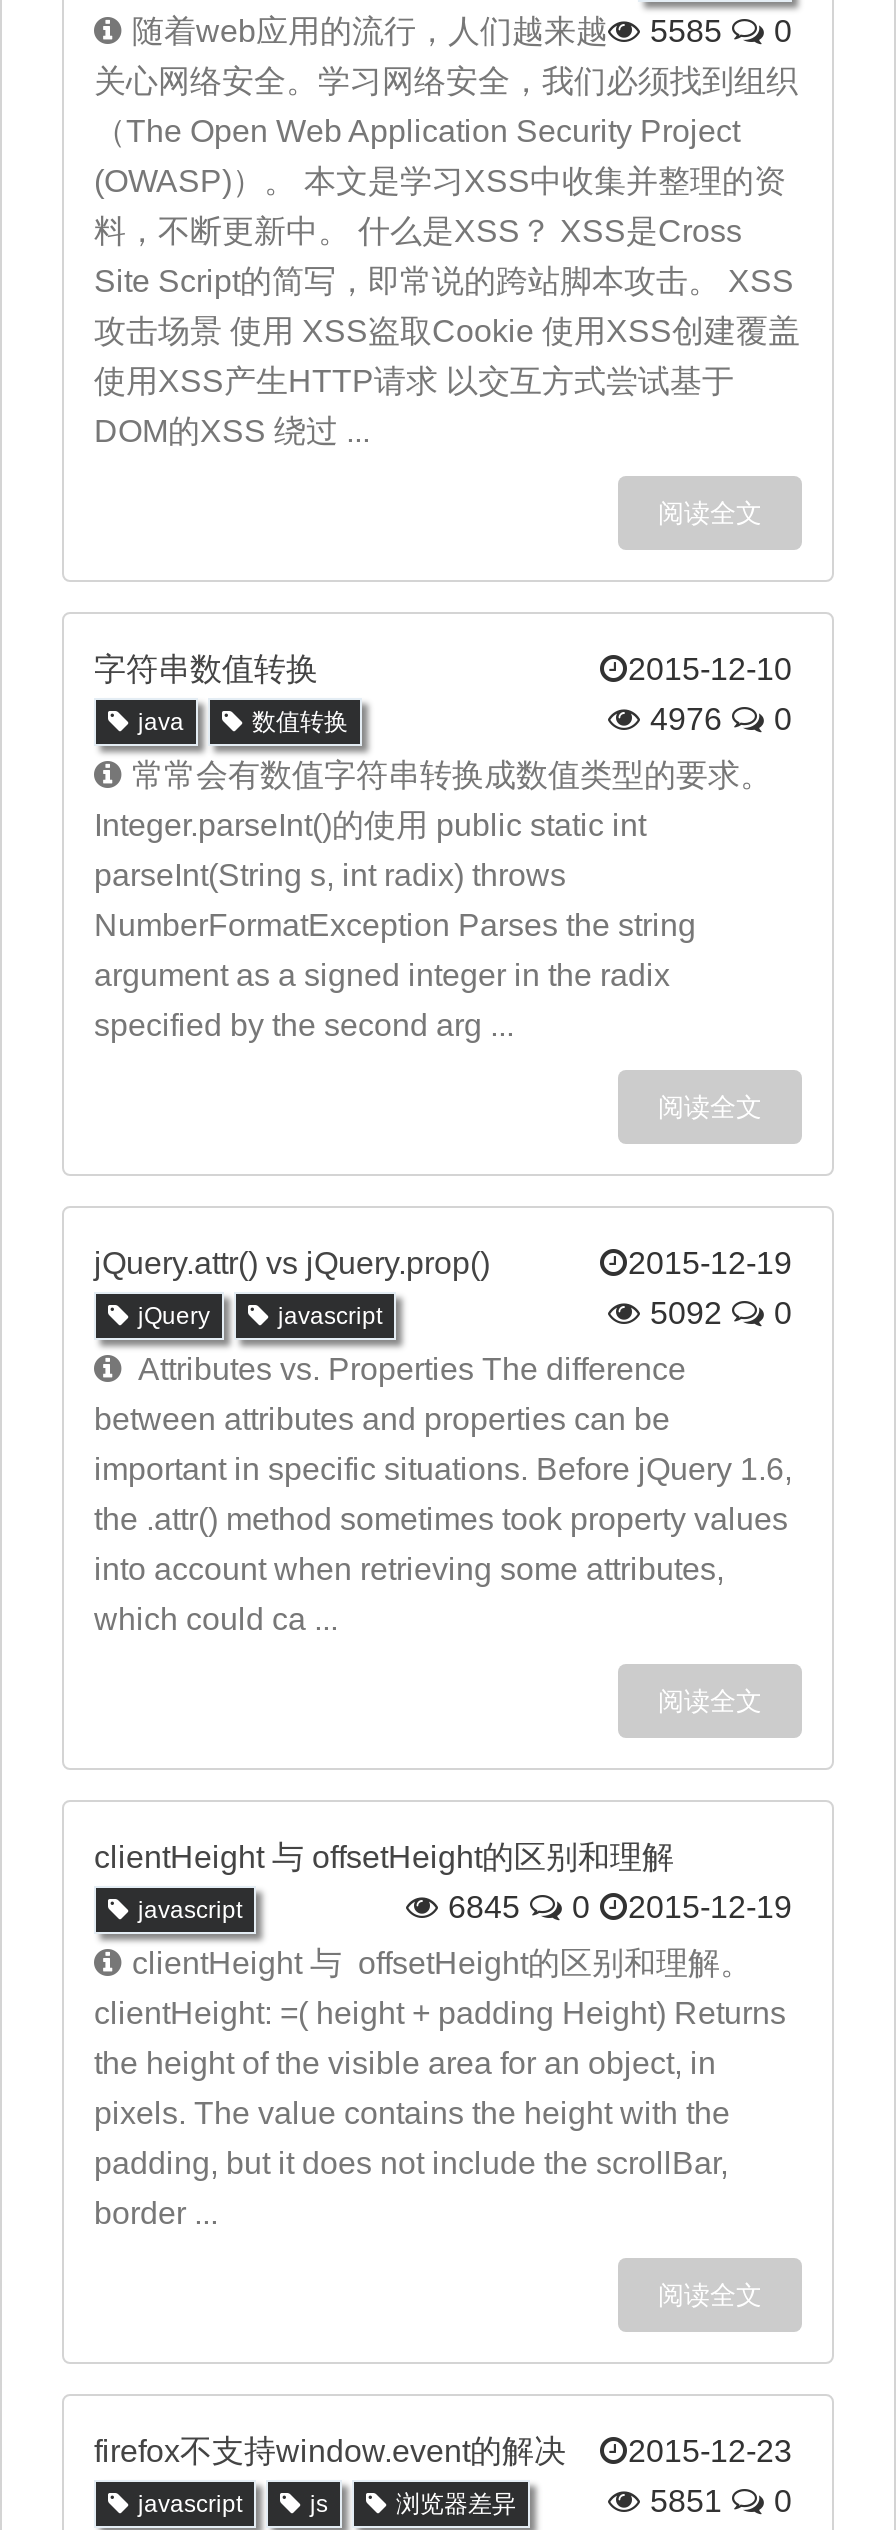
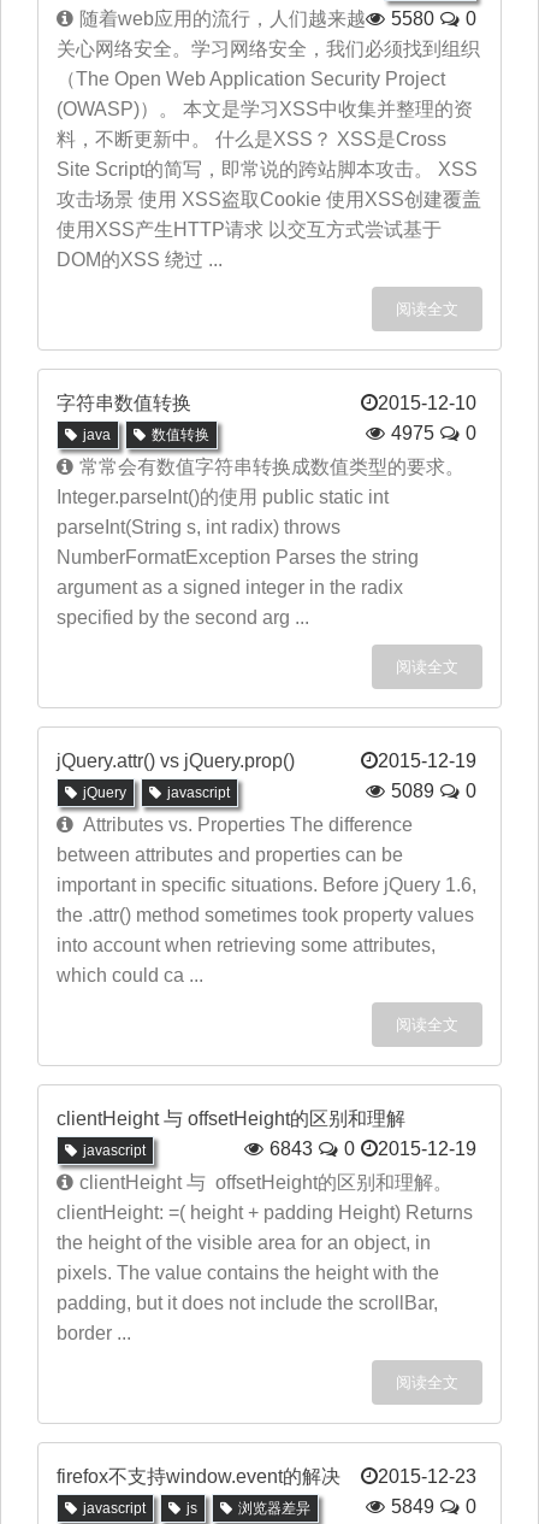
[132,14,792,48] 随着web应用的流行，人们越来越 5585 0 -> [79,8,476,29] 随着web应用的流行，人们越来越 5580 0
[650,702,792,736] 4976 0 -> [391,423,476,443] 4975 0
[650,1296,792,1330] 5092 0 -> [391,781,476,801] 5089 0
[448,1890,792,1924] 6845 0 2015-12-19 -> [269,1138,476,1159] 6843 0 2015-12-19
[650,2484,792,2518] 5851 0 -> [391,1496,476,1517] 5849 0

